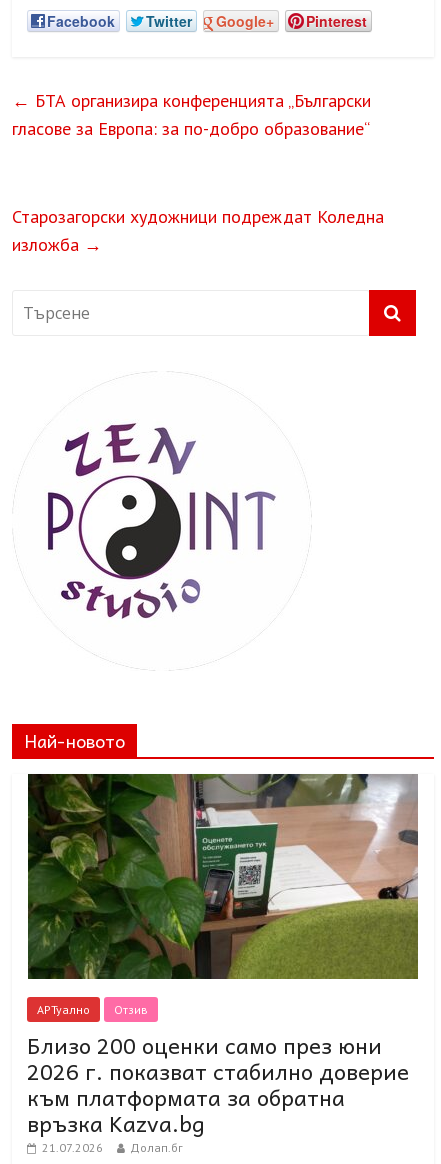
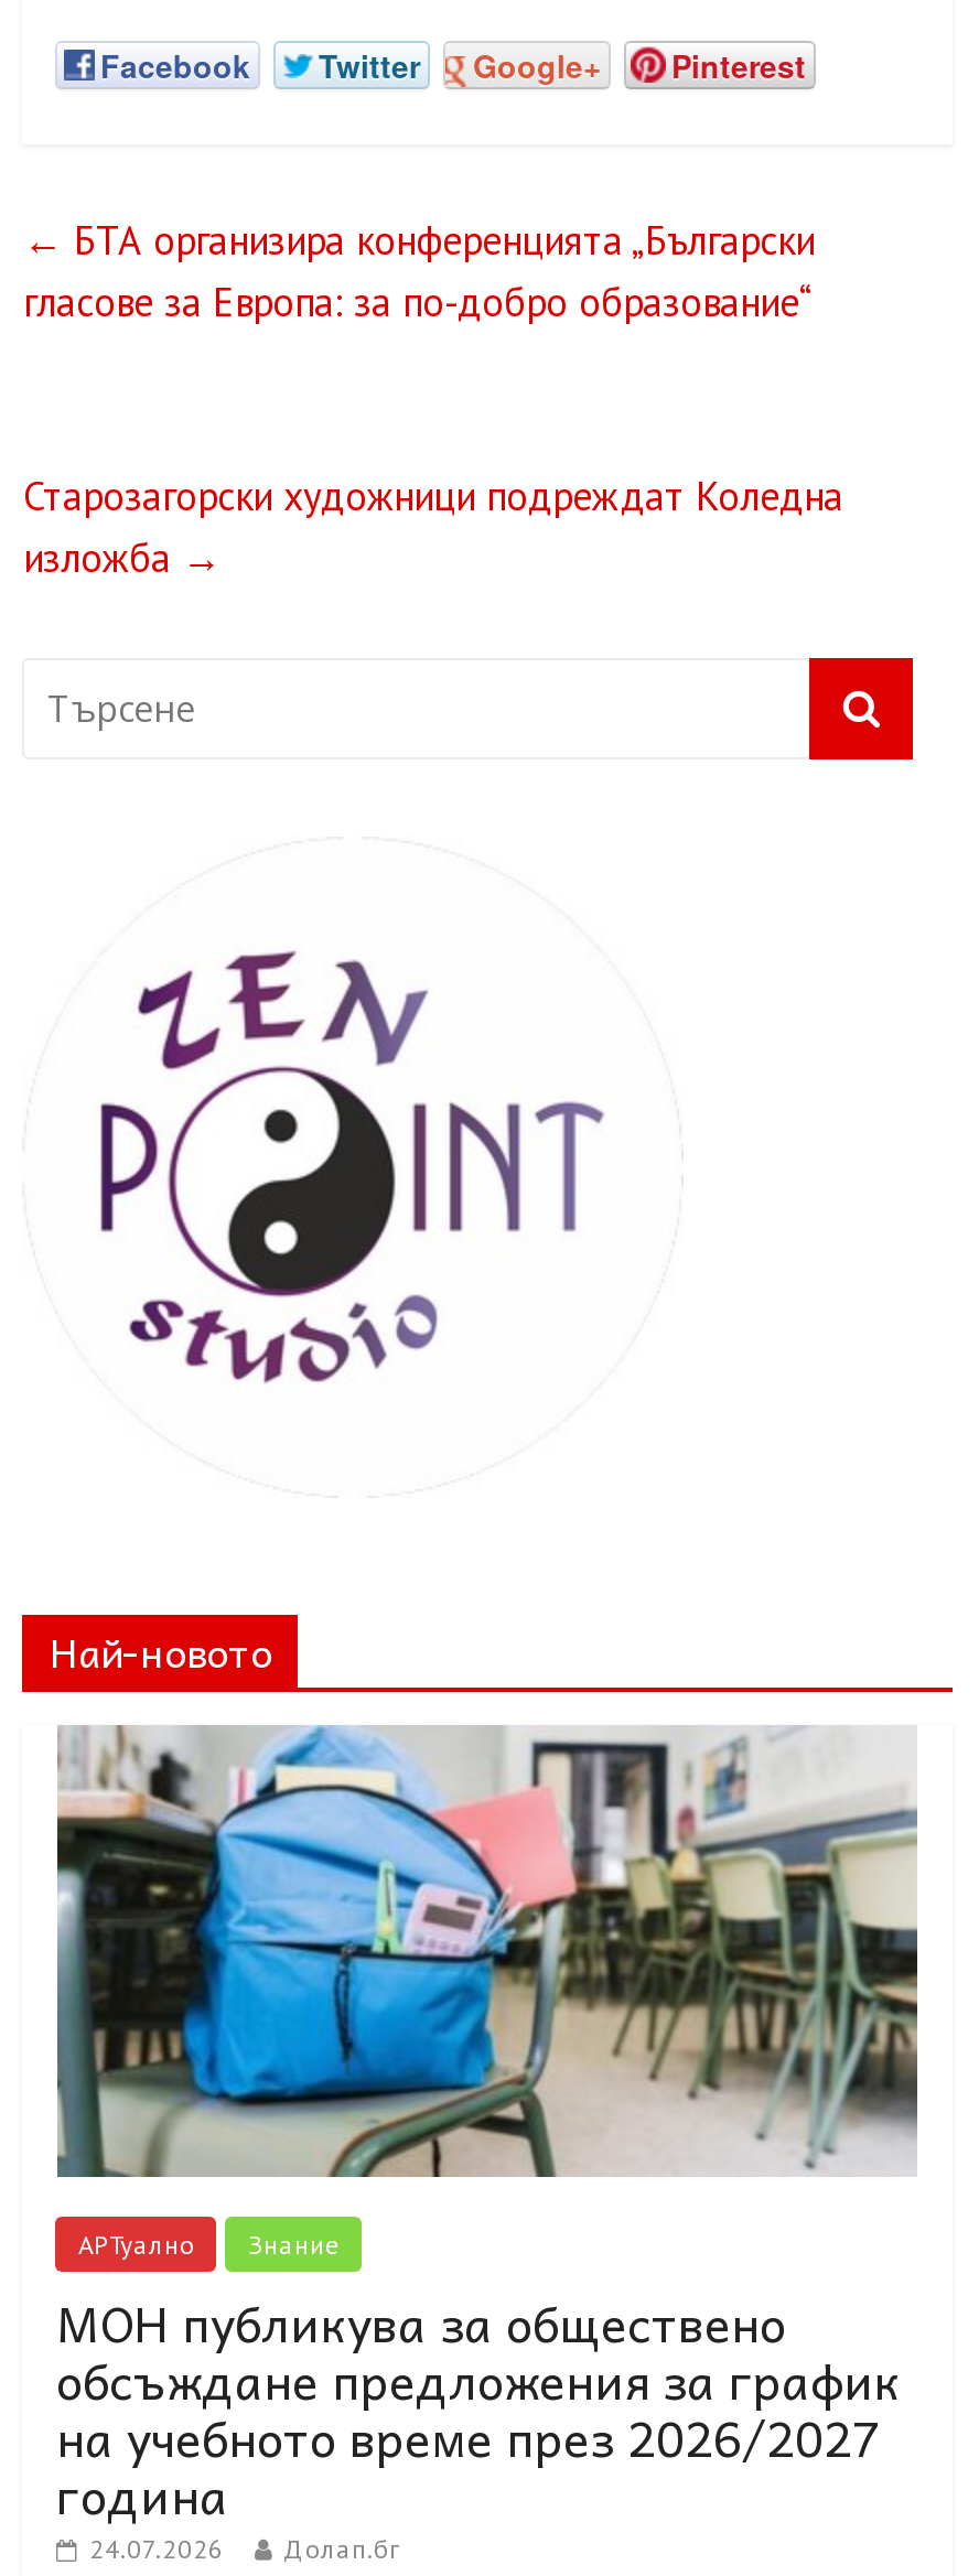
[27,773,419,1155] [image] | Отзив | Близо 200 оценки само през юни | 2026 г. показват стабилно доверие | към платформата за обратна | връзка Kazva.bg | 21.07.2026 -> [55,1725,917,2565] [image] | Знание | МОН публикува за обществено | обсъждане предложения за график | на учебното време през 2026/2027 | година | 24.07.2026

